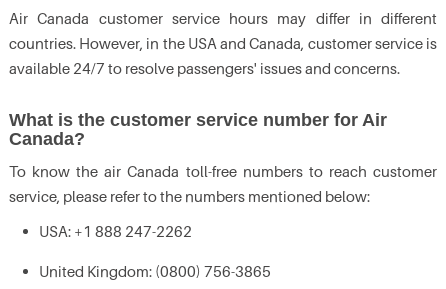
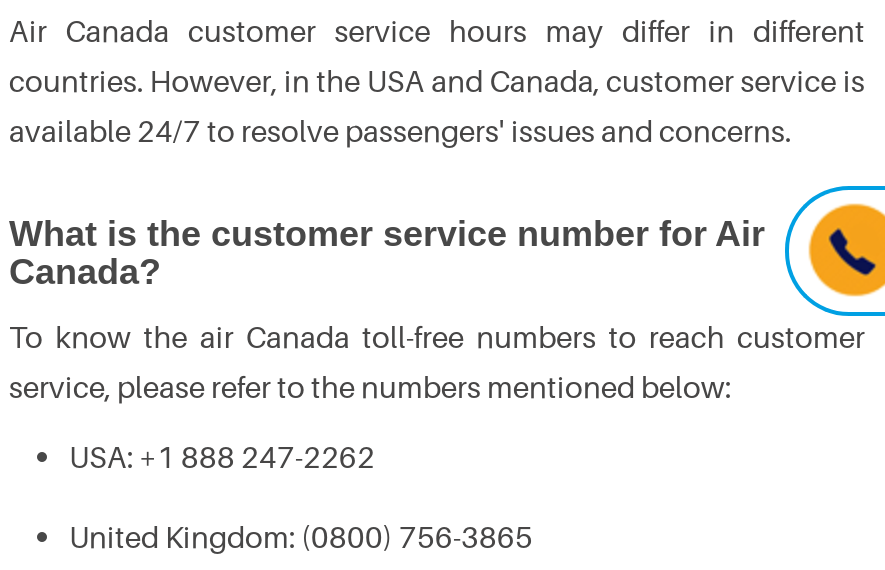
none -> [783,184,879,318] [image]

